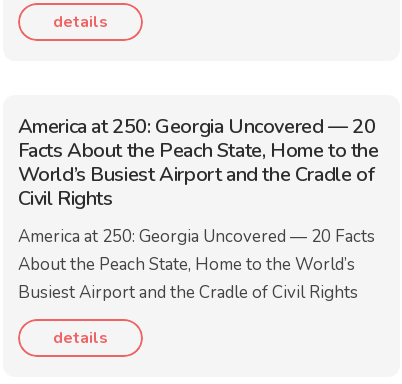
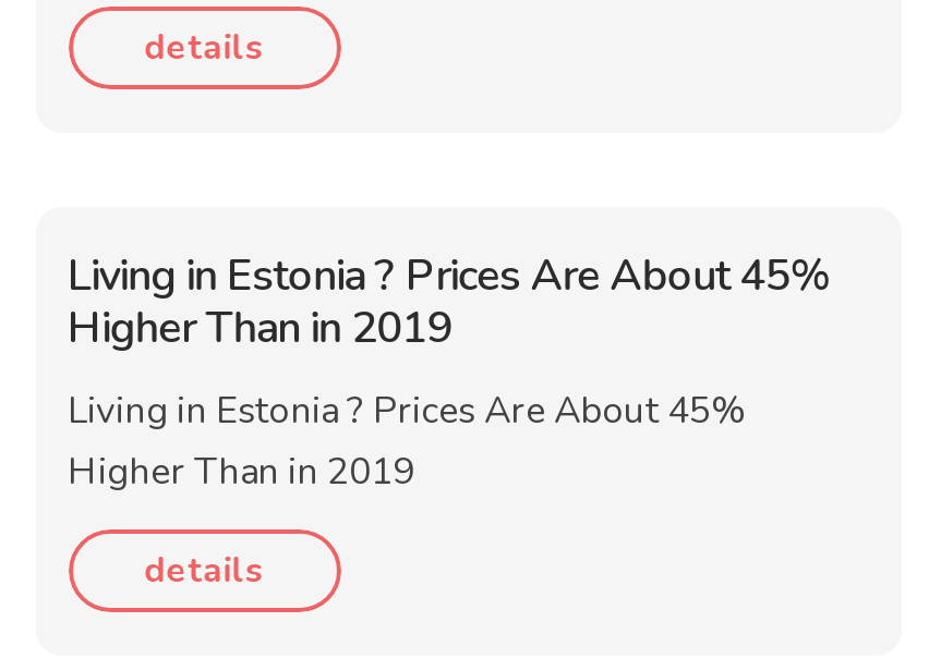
[17,113,378,212] America at 250: Georgia Uncovered — 20 | Facts About the Peach State, Home to the | World’s Busiest Airport and the Cradle of | Civil Rights -> [68,247,831,358] Living in Estonia ? Prices Are About 45% | Higher Than in 2019
[17,225,374,304] America at 250: Georgia Uncovered — 20 Facts | About the Peach State, Home to the World’s | Busiest Airport and the Cradle of Civil Rights -> [68,387,746,498] Living in Estonia ? Prices Are About 45% | Higher Than in 2019

